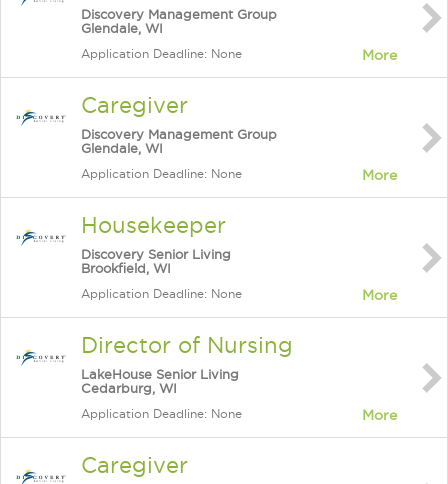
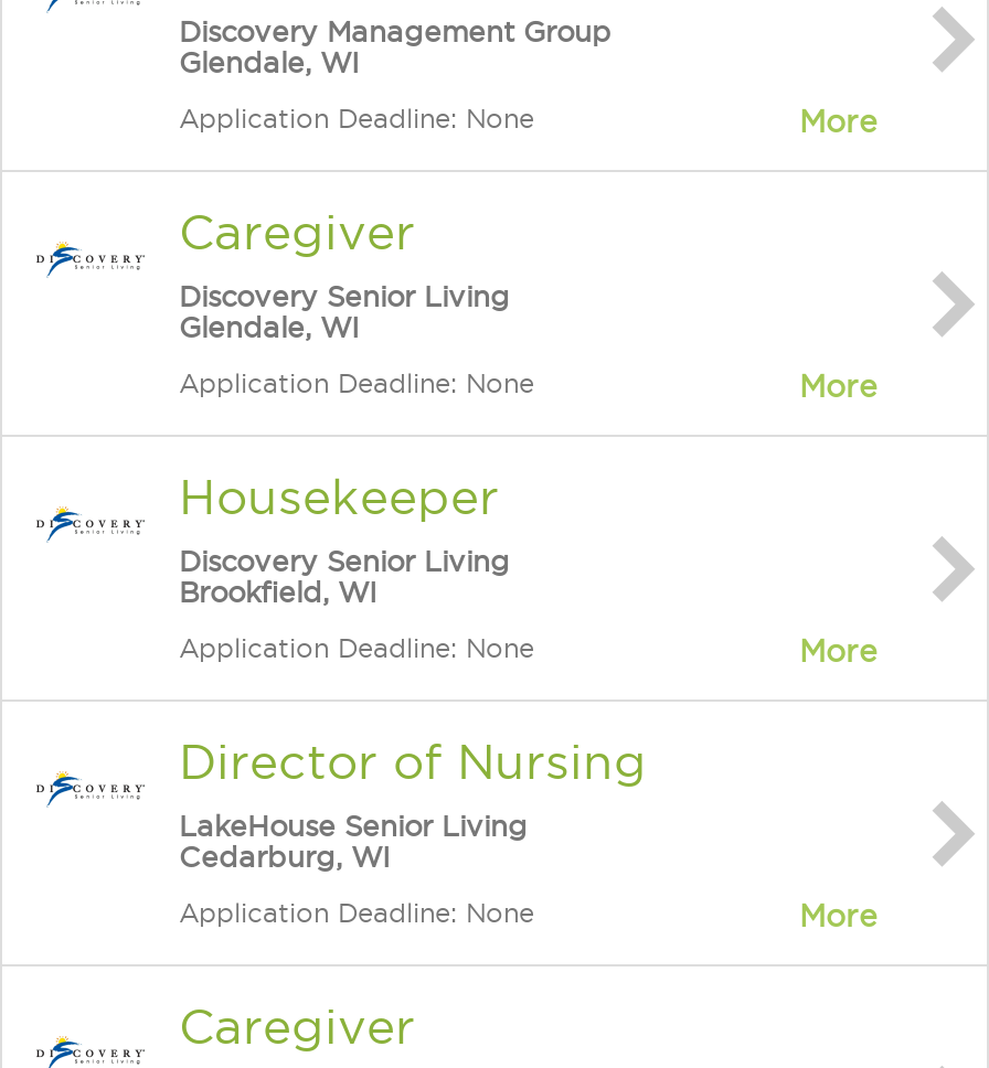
[81,127,277,141] Discovery Management Group -> [179,280,510,311] Discovery Senior Living

